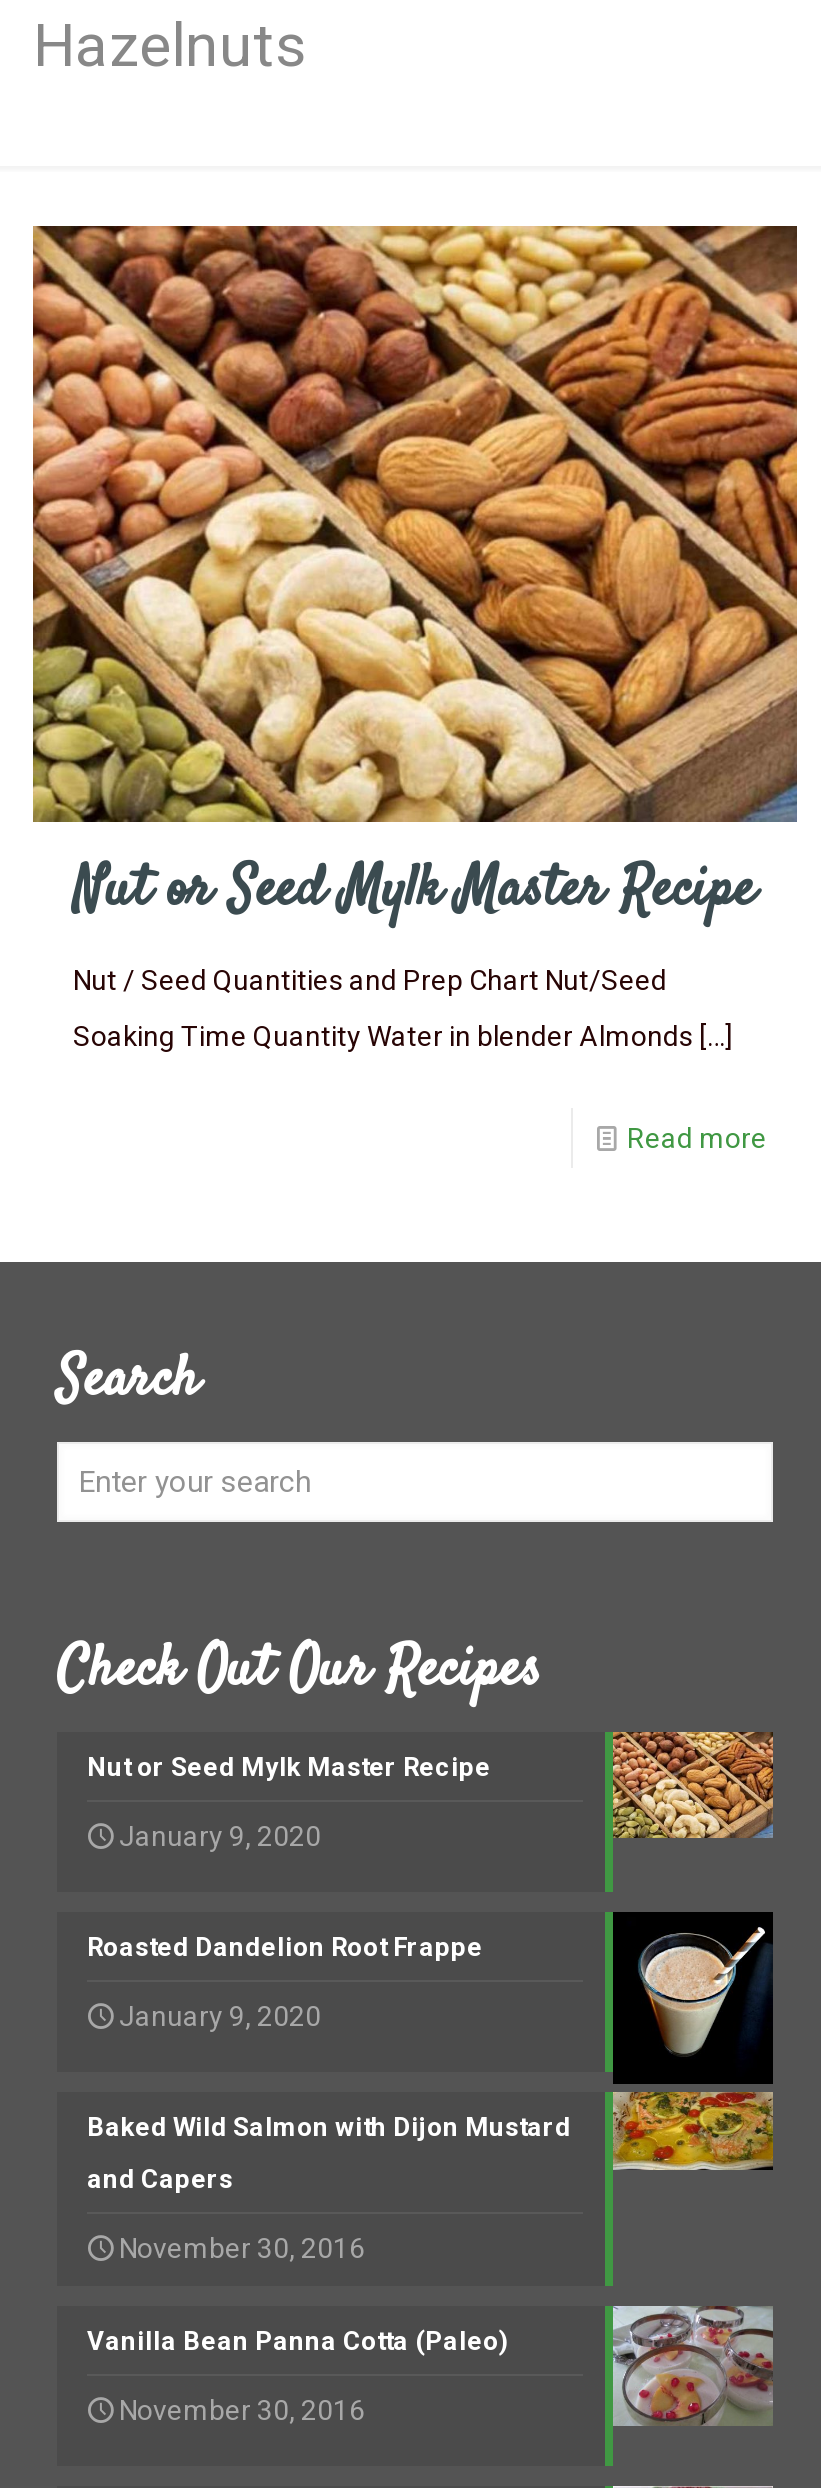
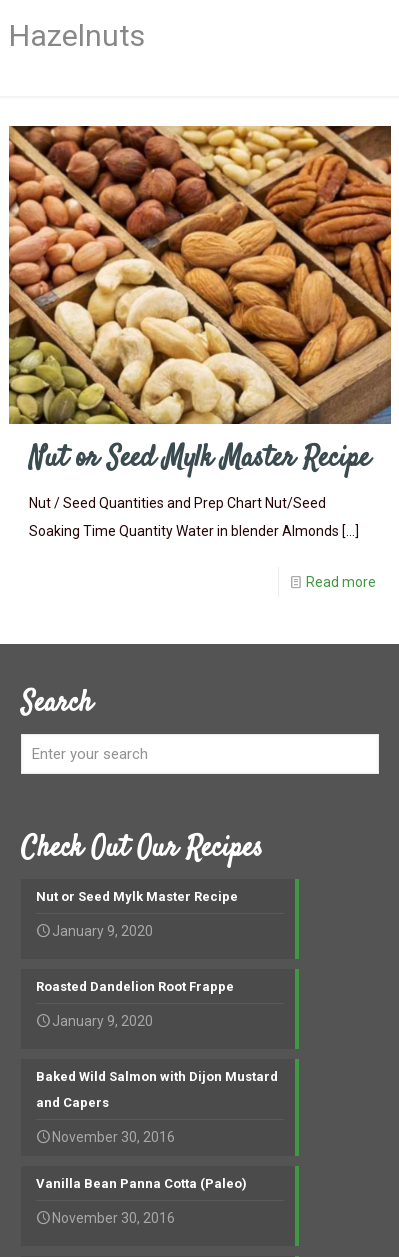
[611,1730,775,1840] [image] -> none
[613,1912,773,2172] [image] -> none
[611,2304,773,2426] [image] -> none

